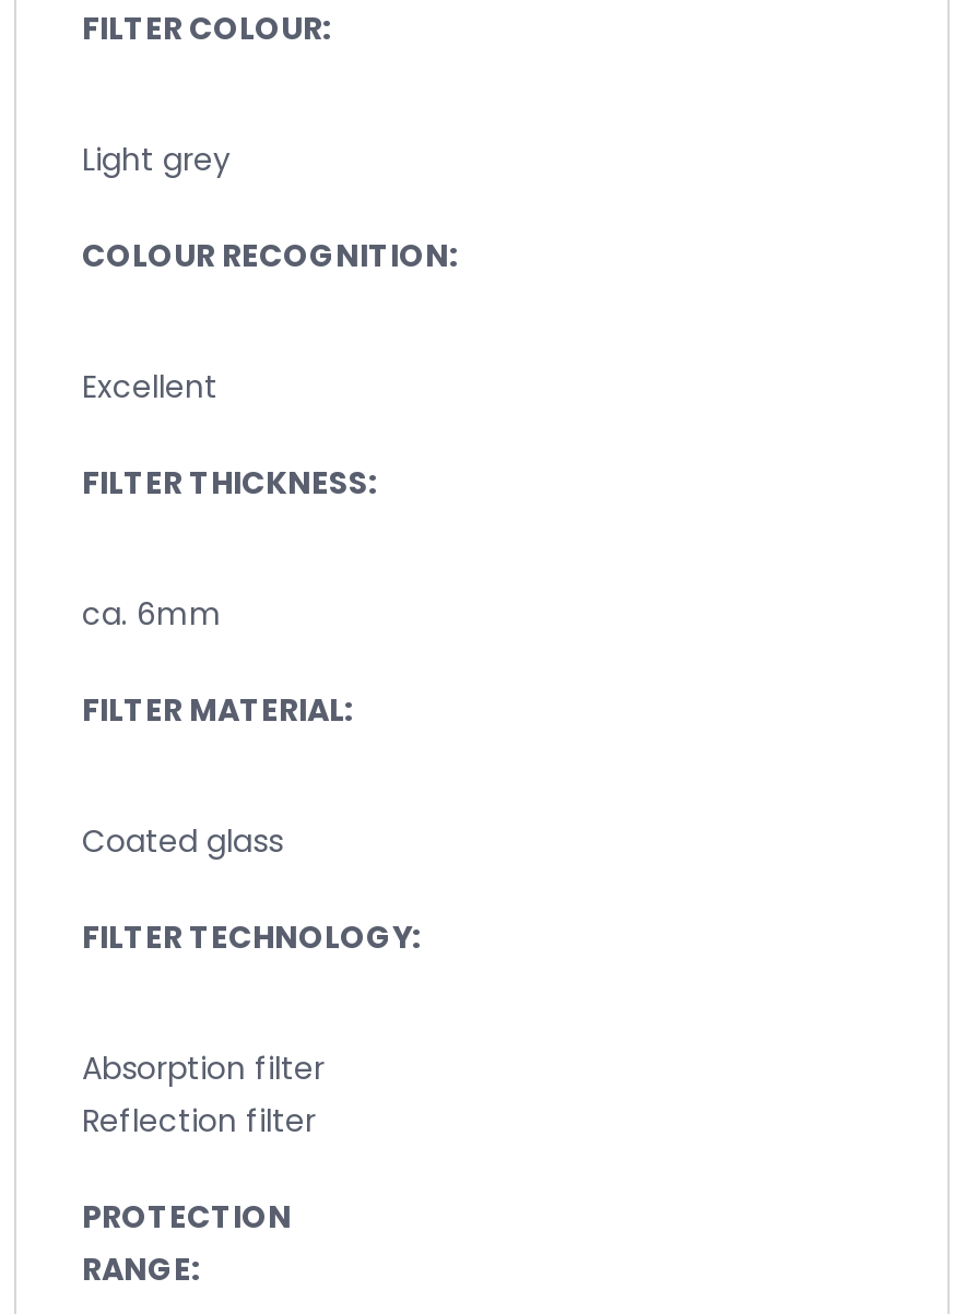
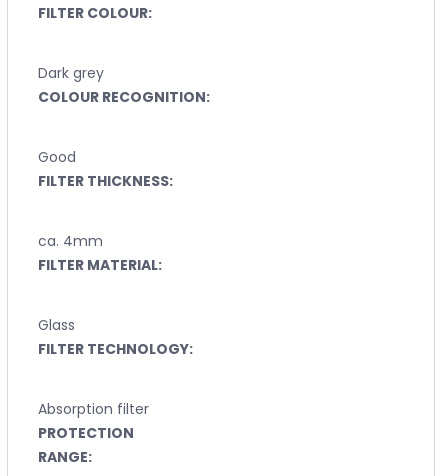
[82,137,231,181] Light grey -> [38,63,104,83] Dark grey
[82,364,217,408] Excellent -> [38,147,76,167] Good
[82,592,222,635] ca. 6mm -> [38,231,103,251] ca. 4mm
[82,819,283,862] Coated glass -> [38,315,75,335] Glass
[82,1098,316,1142] Reflection filter -> none

